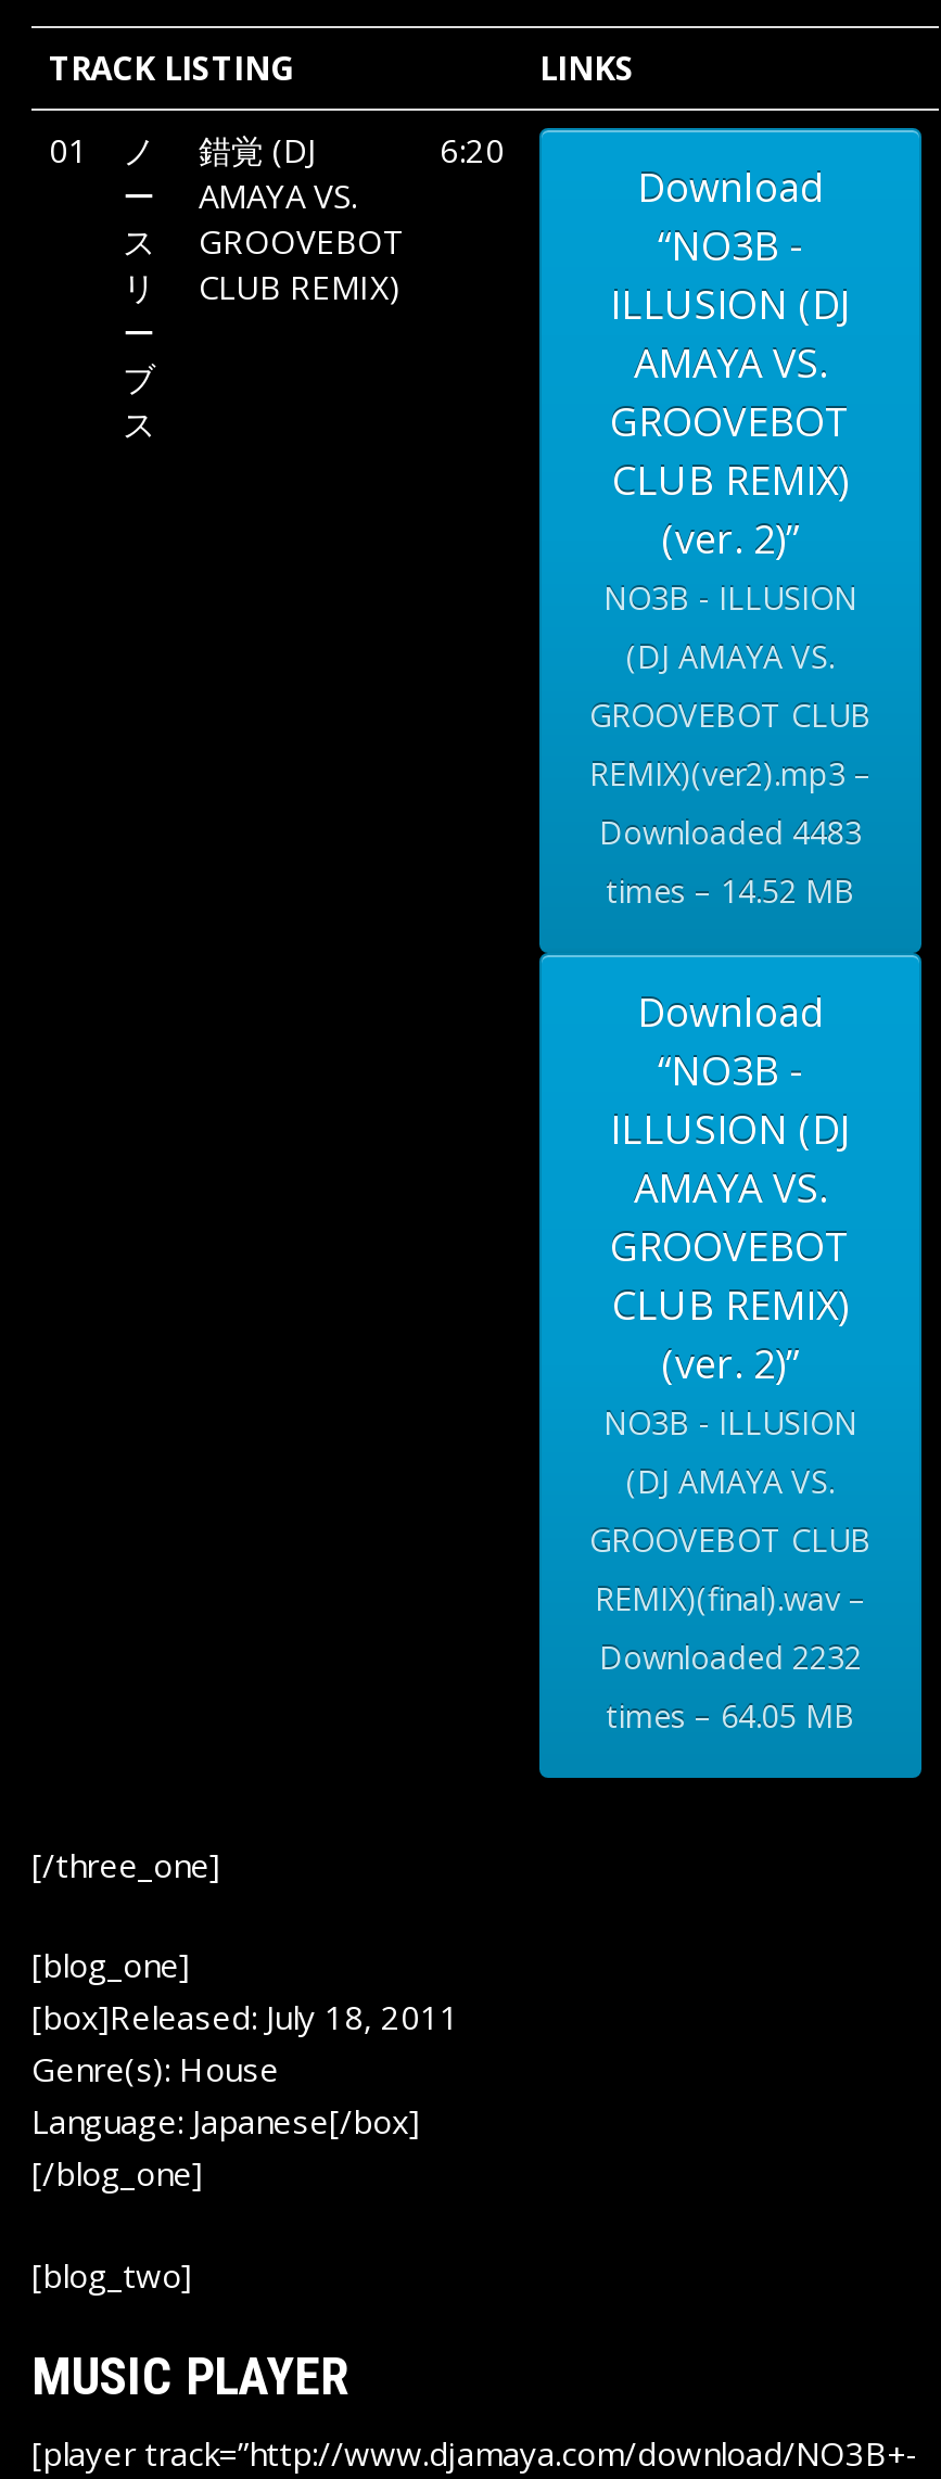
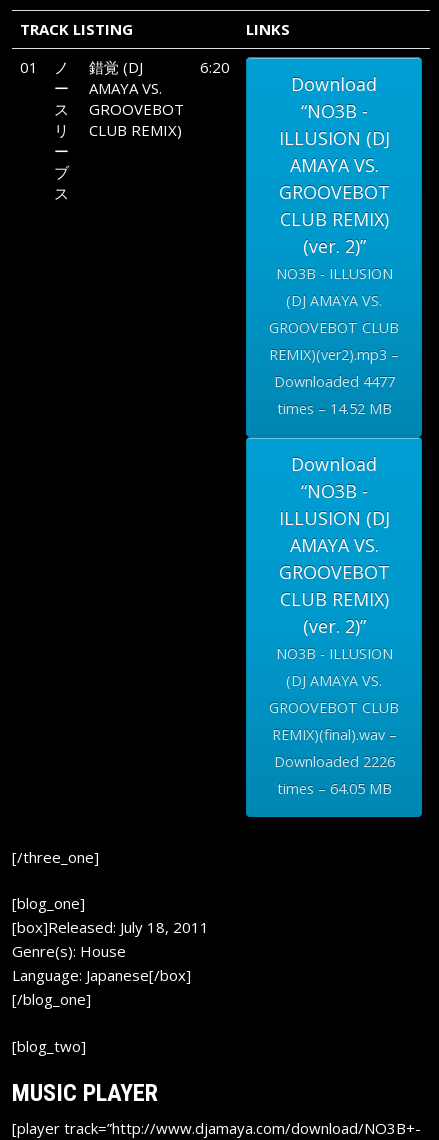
[599,812,862,853] Downloaded 4483 -> [273,372,394,391] Downloaded 4477
[599,1637,862,1678] Downloaded 2232 -> [273,752,394,771] Downloaded 2226

